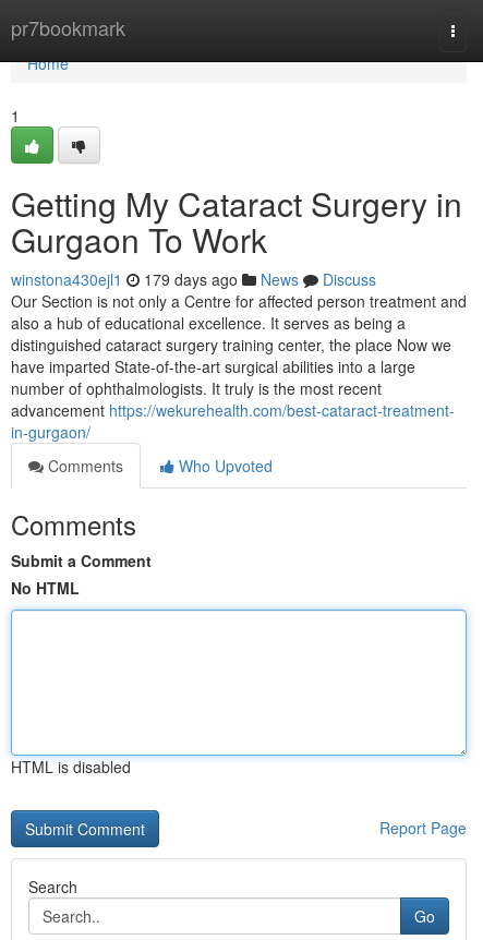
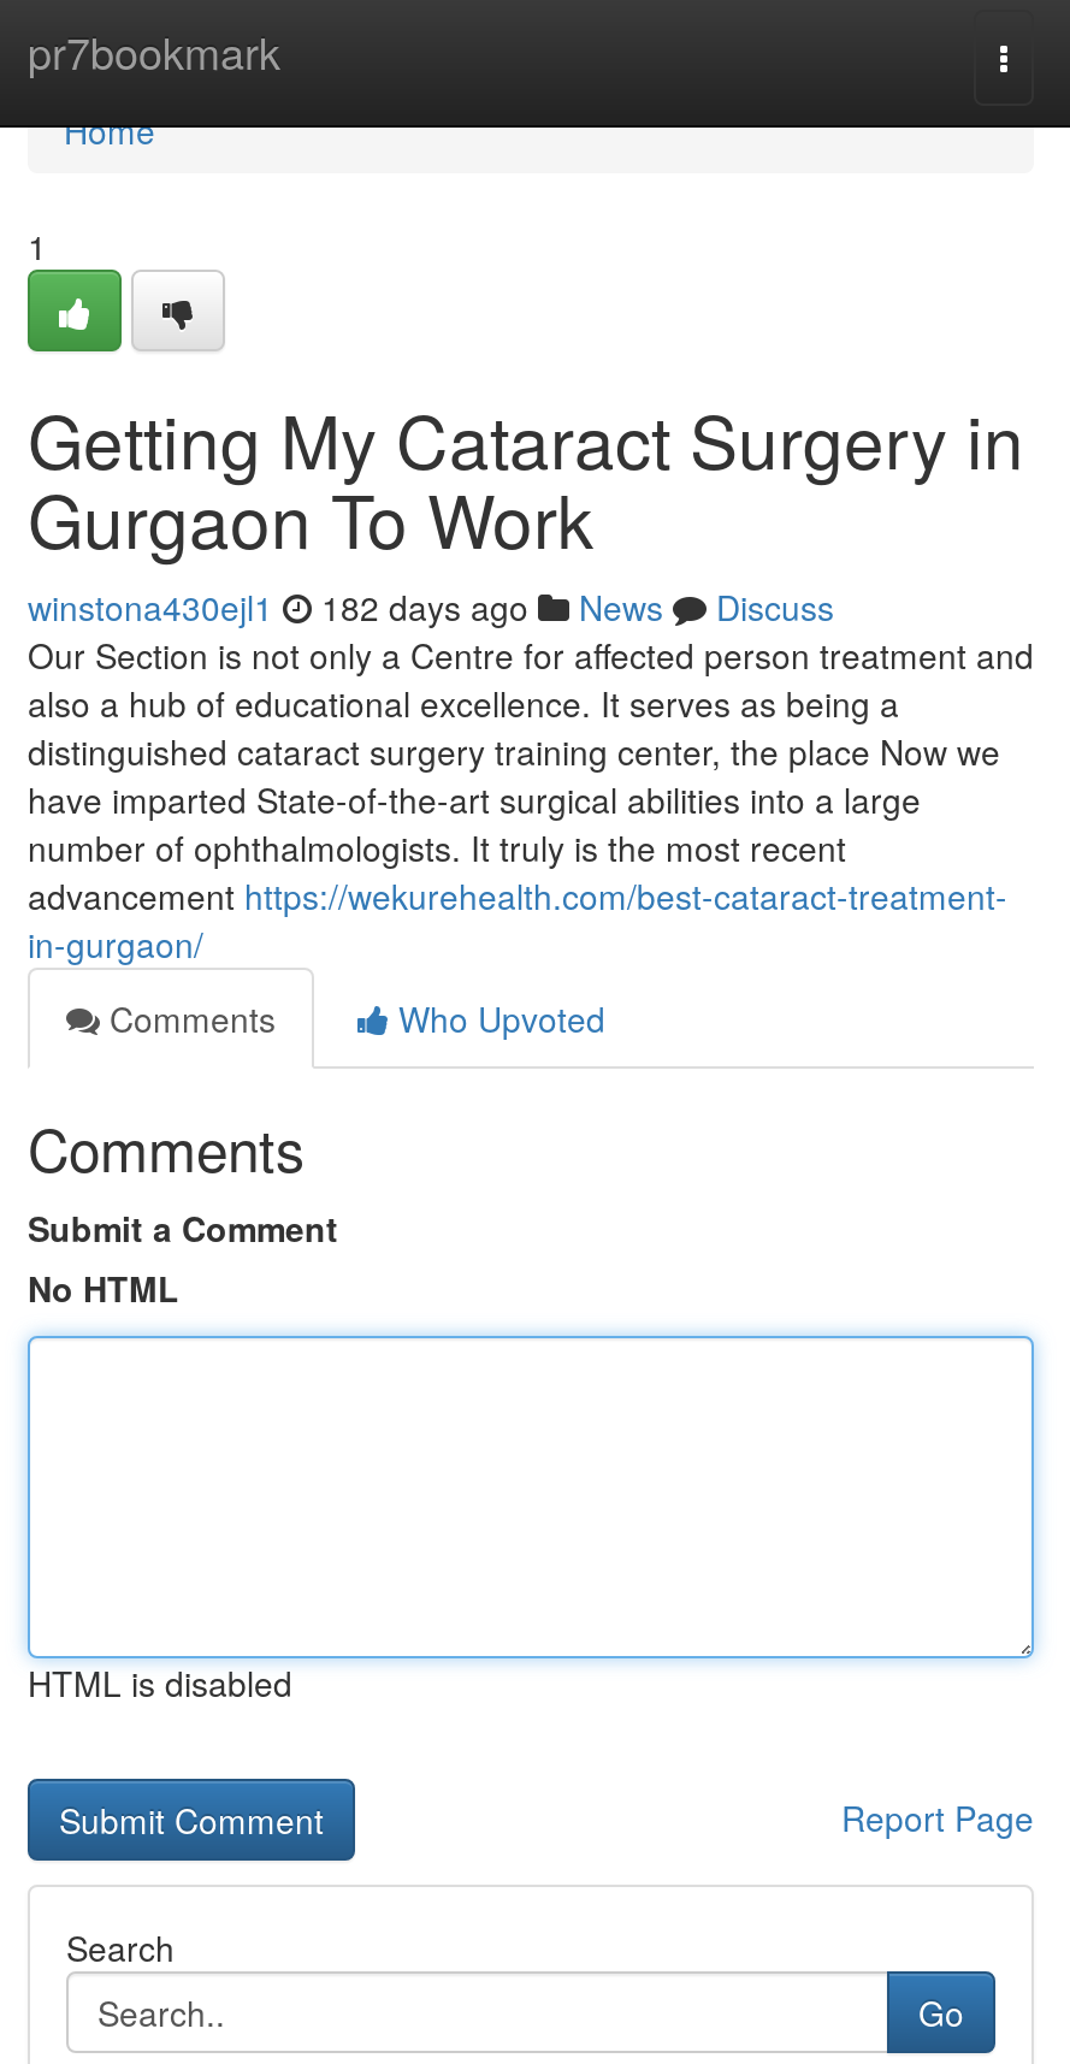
[11,268,376,290] winstona430ejl1 179 days ago News Discuss -> [28,582,834,631] winstona430ejl1 182 days ago News Discuss

